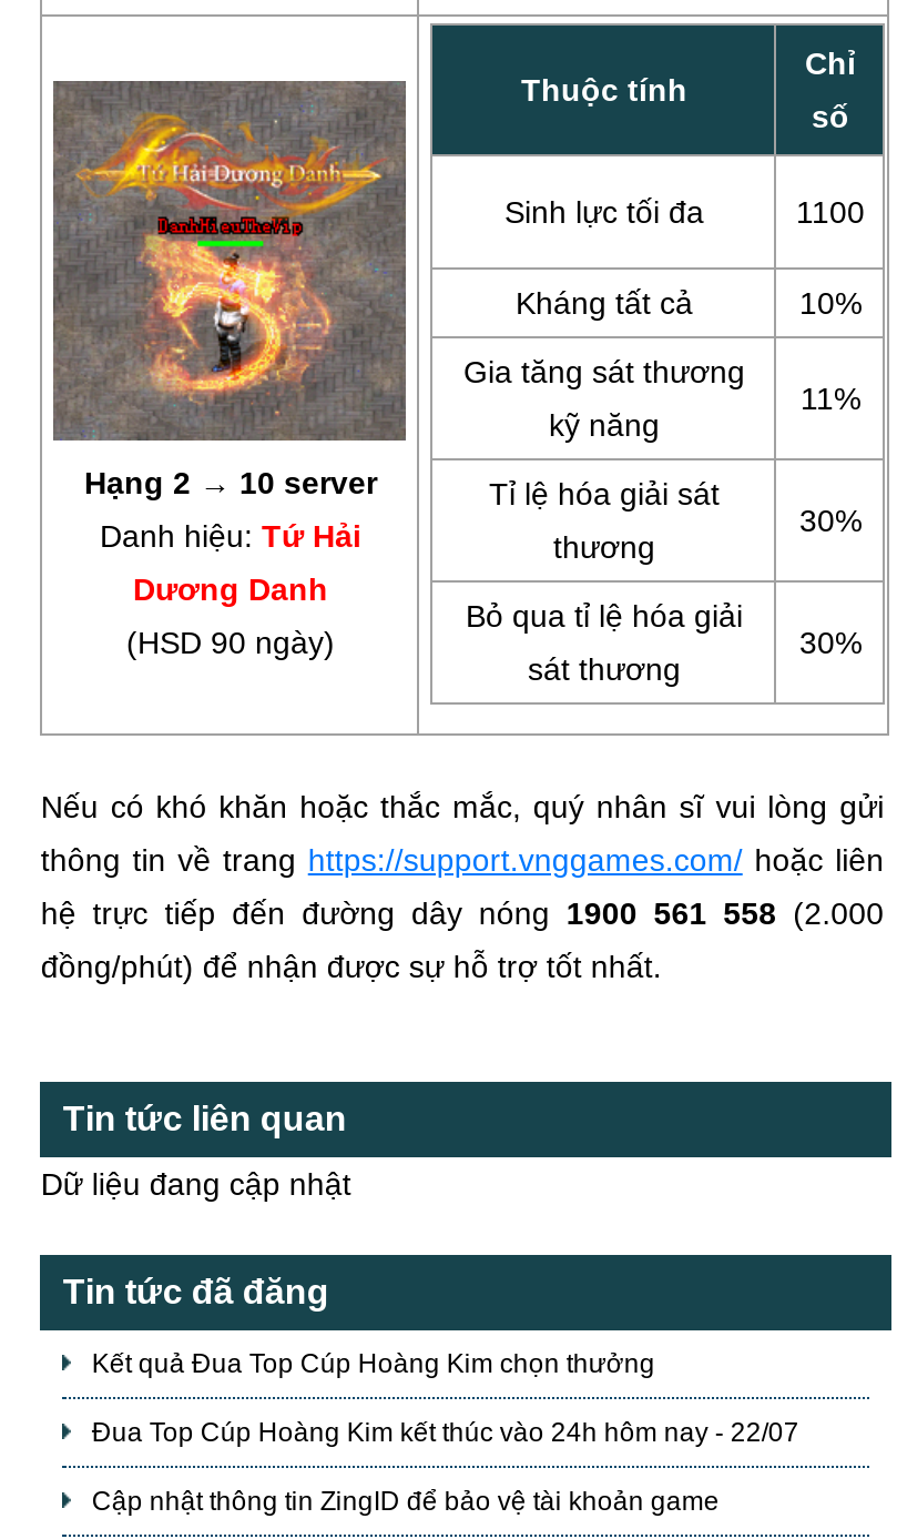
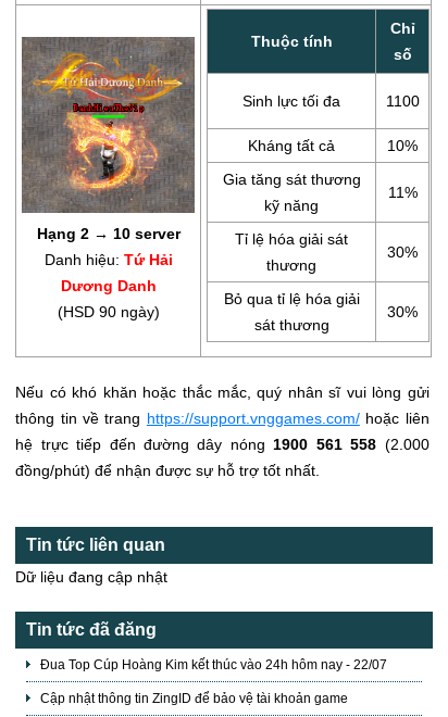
[92,1348,655,1379] Kết quả Đua Top Cúp Hoàng Kim chọn thưởng -> none

